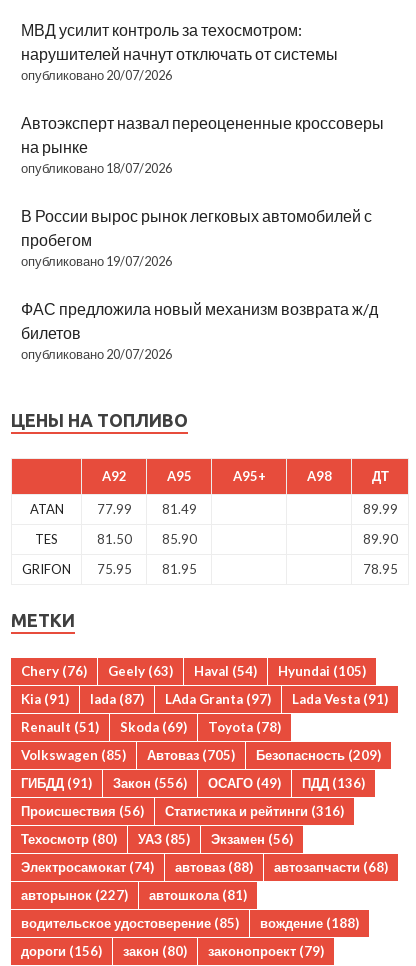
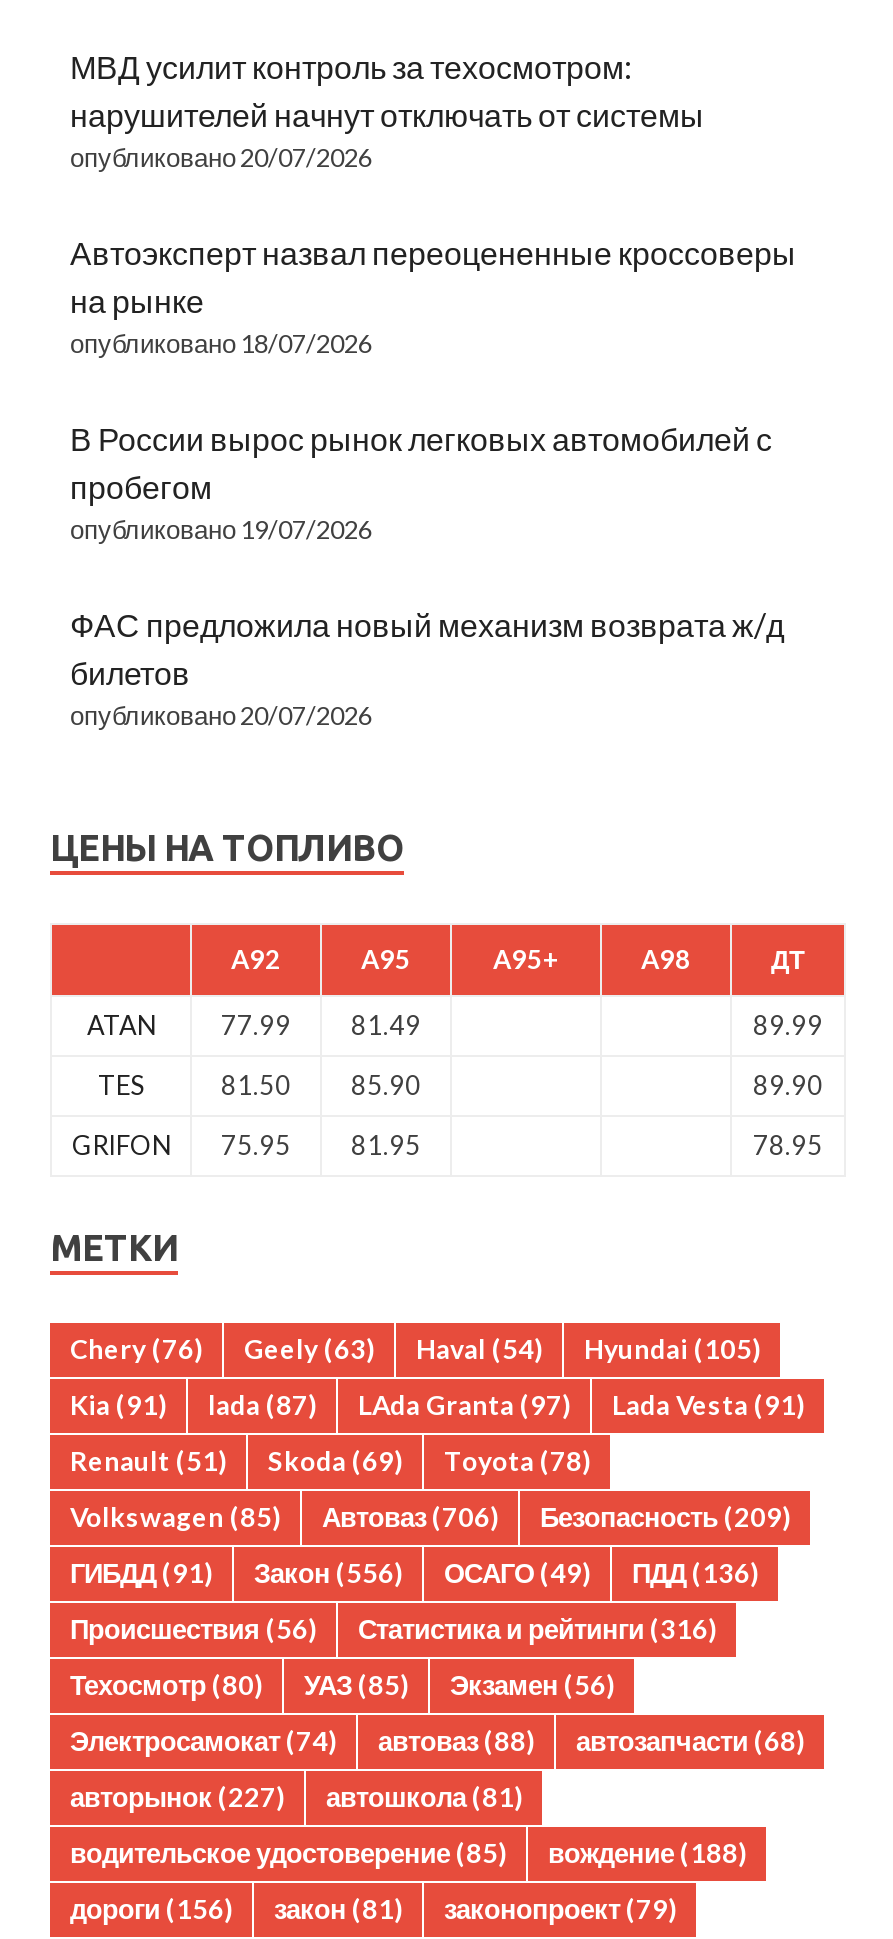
[21,747,381,763] Volkswagen (85) Автоваз (705) Безопасность (209) -> [70,1502,790,1534] Volkswagen (85) Автоваз (706) Безопасность (209)
[21,943,324,959] дороги (156) закон (80) законопроект (79) -> [70,1894,676,1926] дороги (156) закон (81) законопроект (79)

